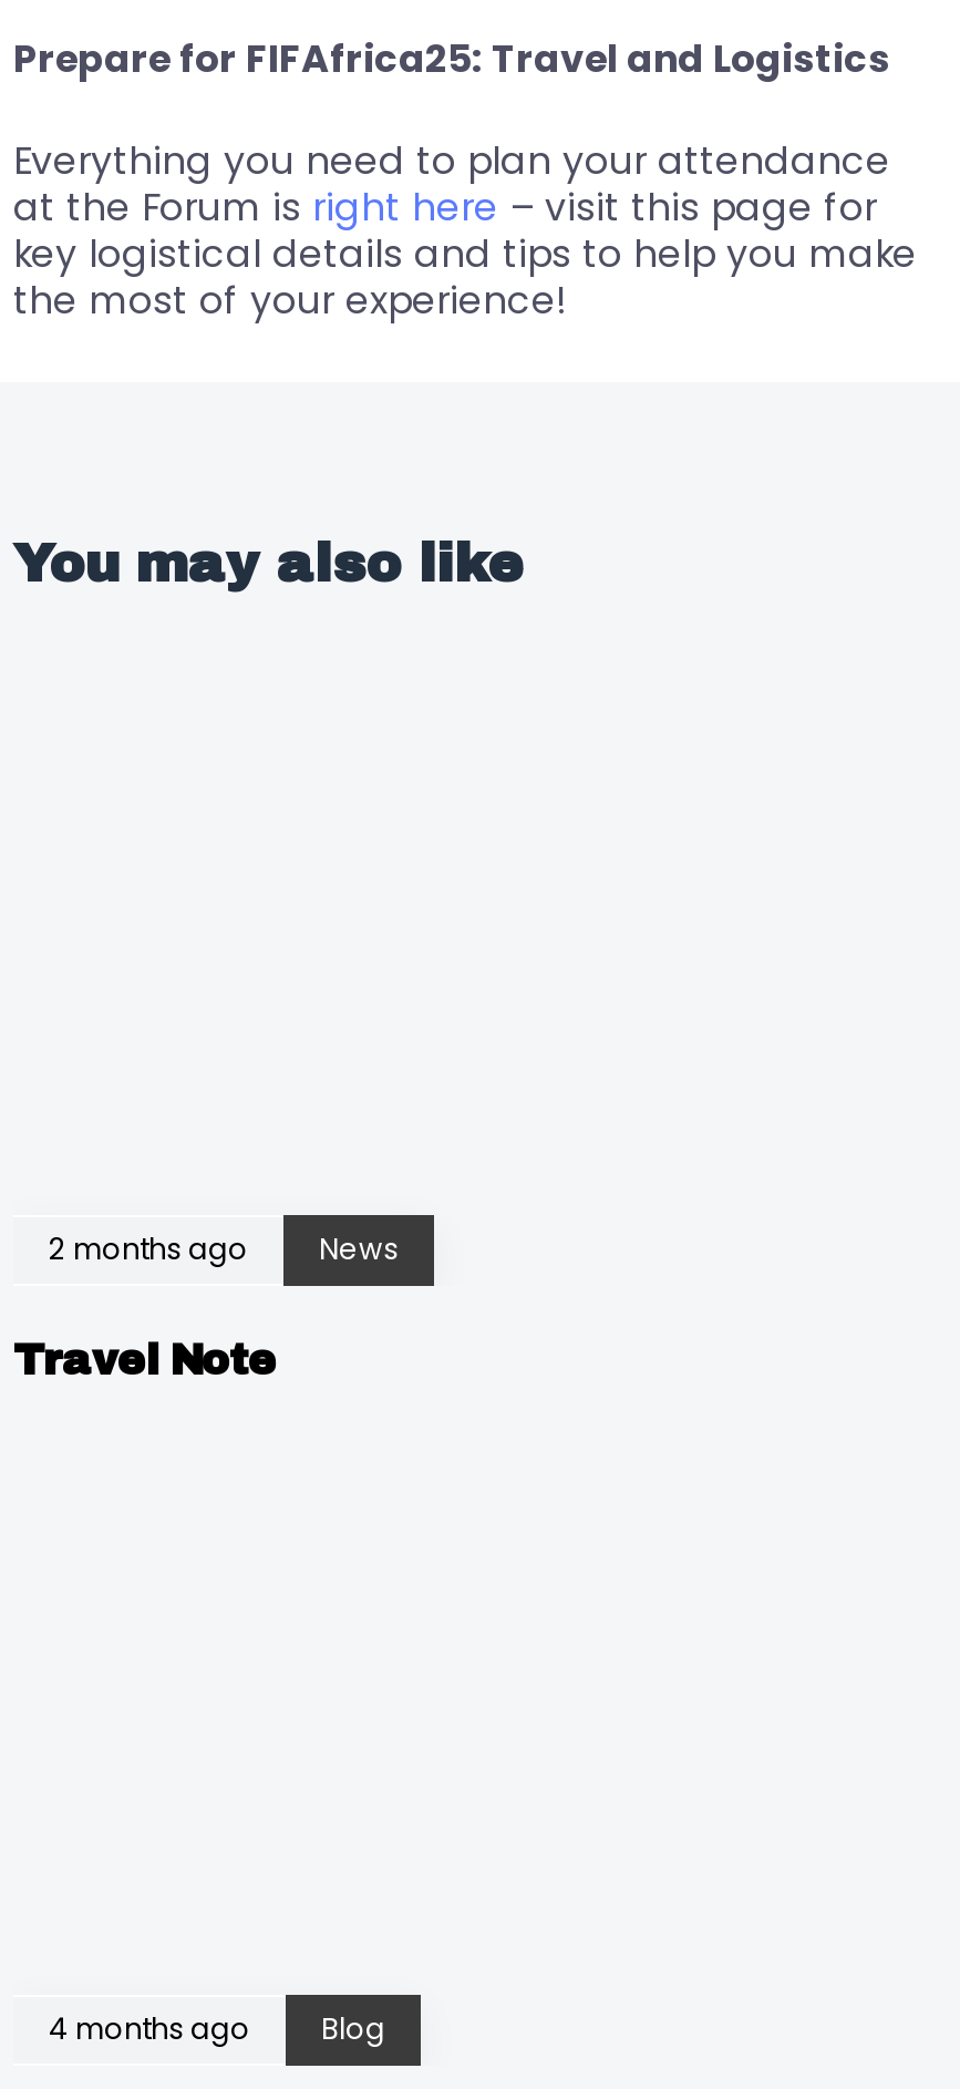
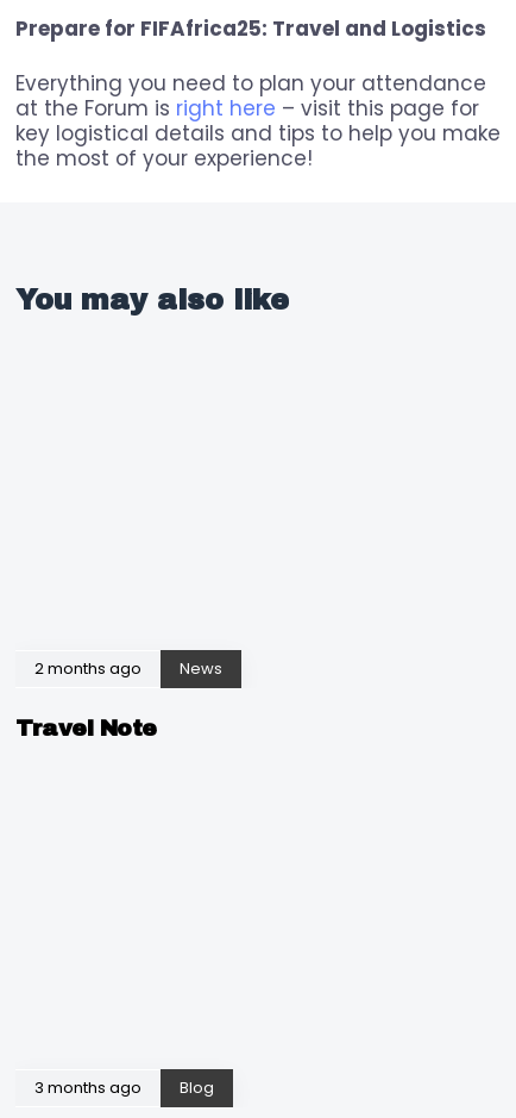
[49,2009,385,2051] 4 months ago Blog -> [34,1077,214,1099] 3 months ago Blog

